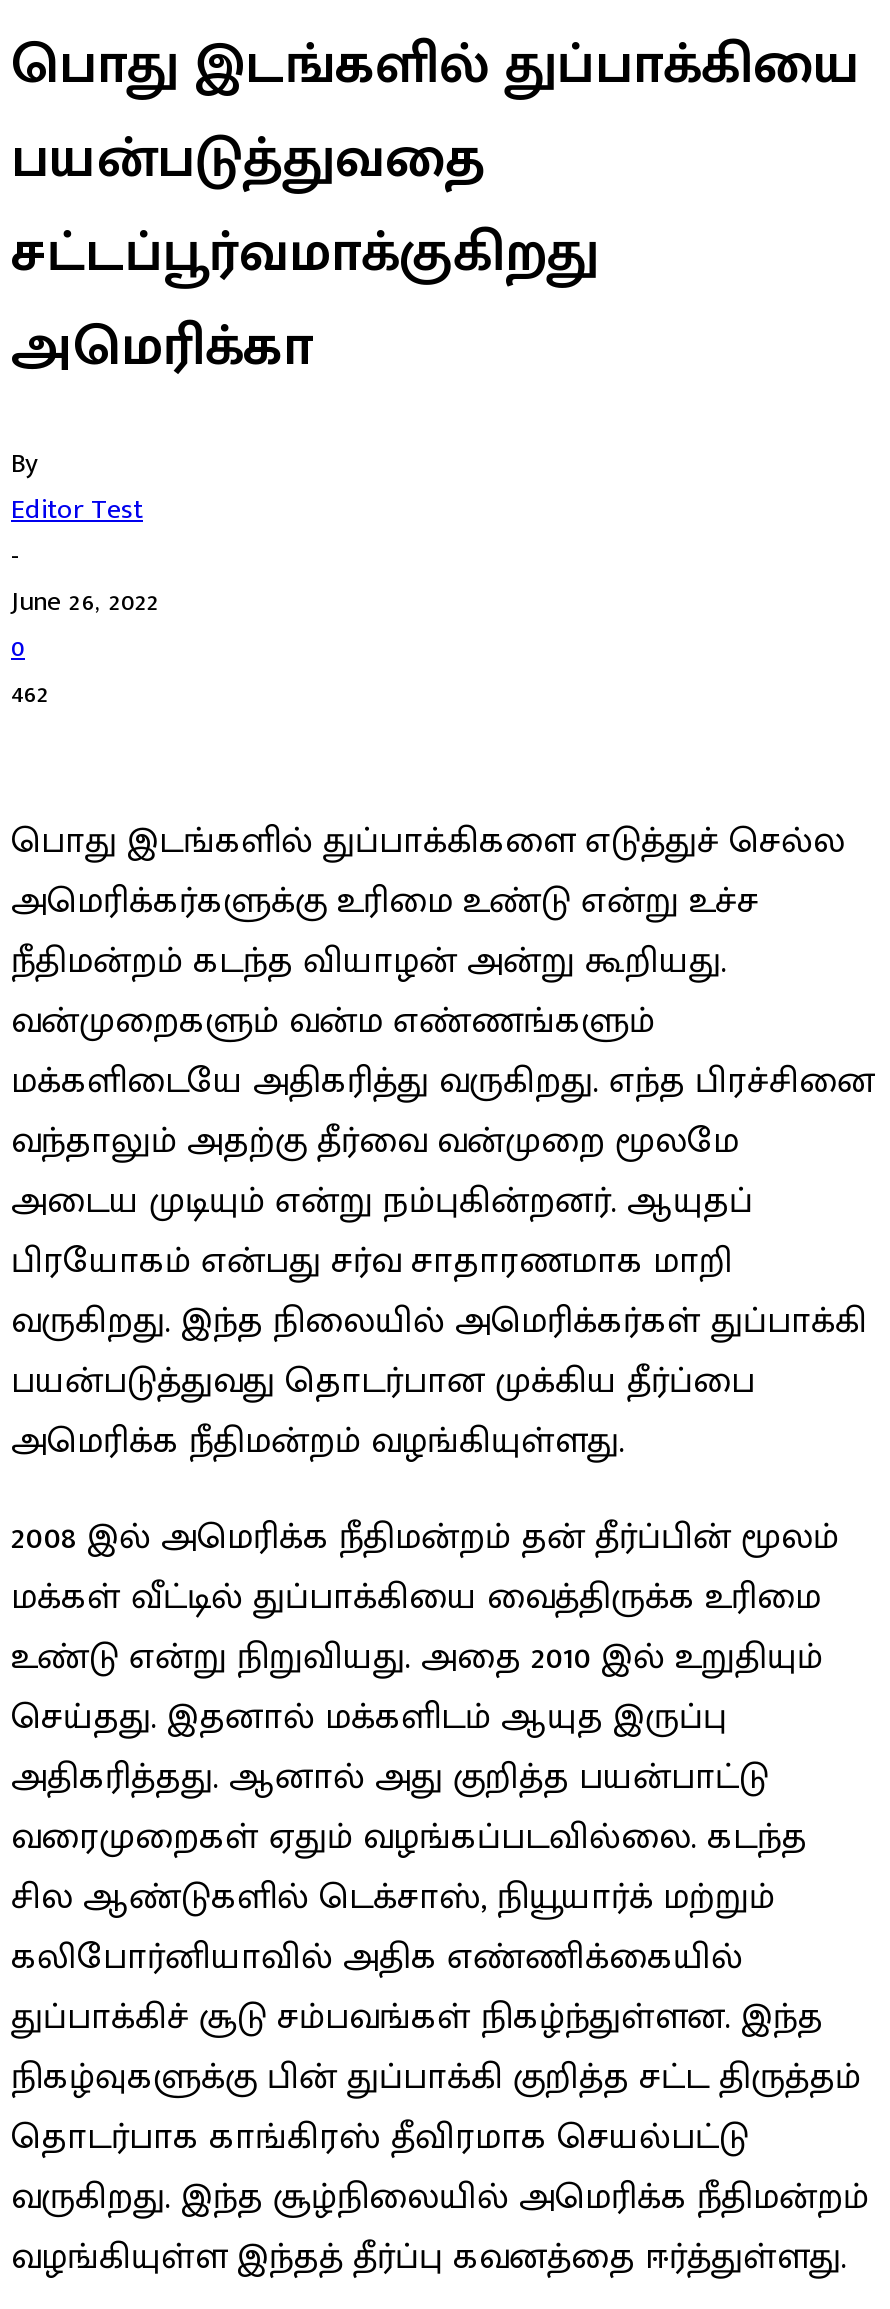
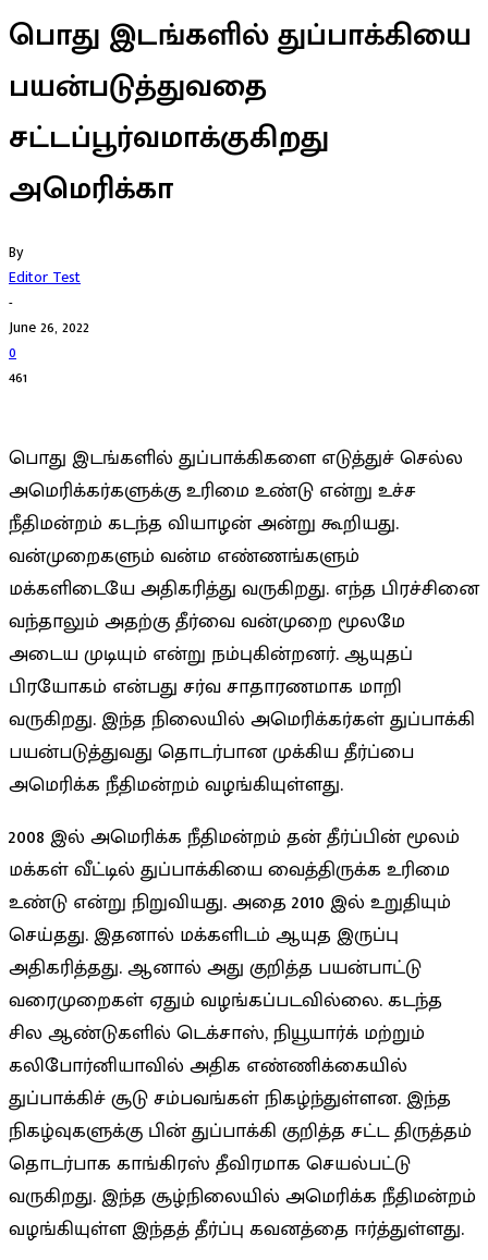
[11,671,49,717] 462 -> [9,365,27,390] 461

